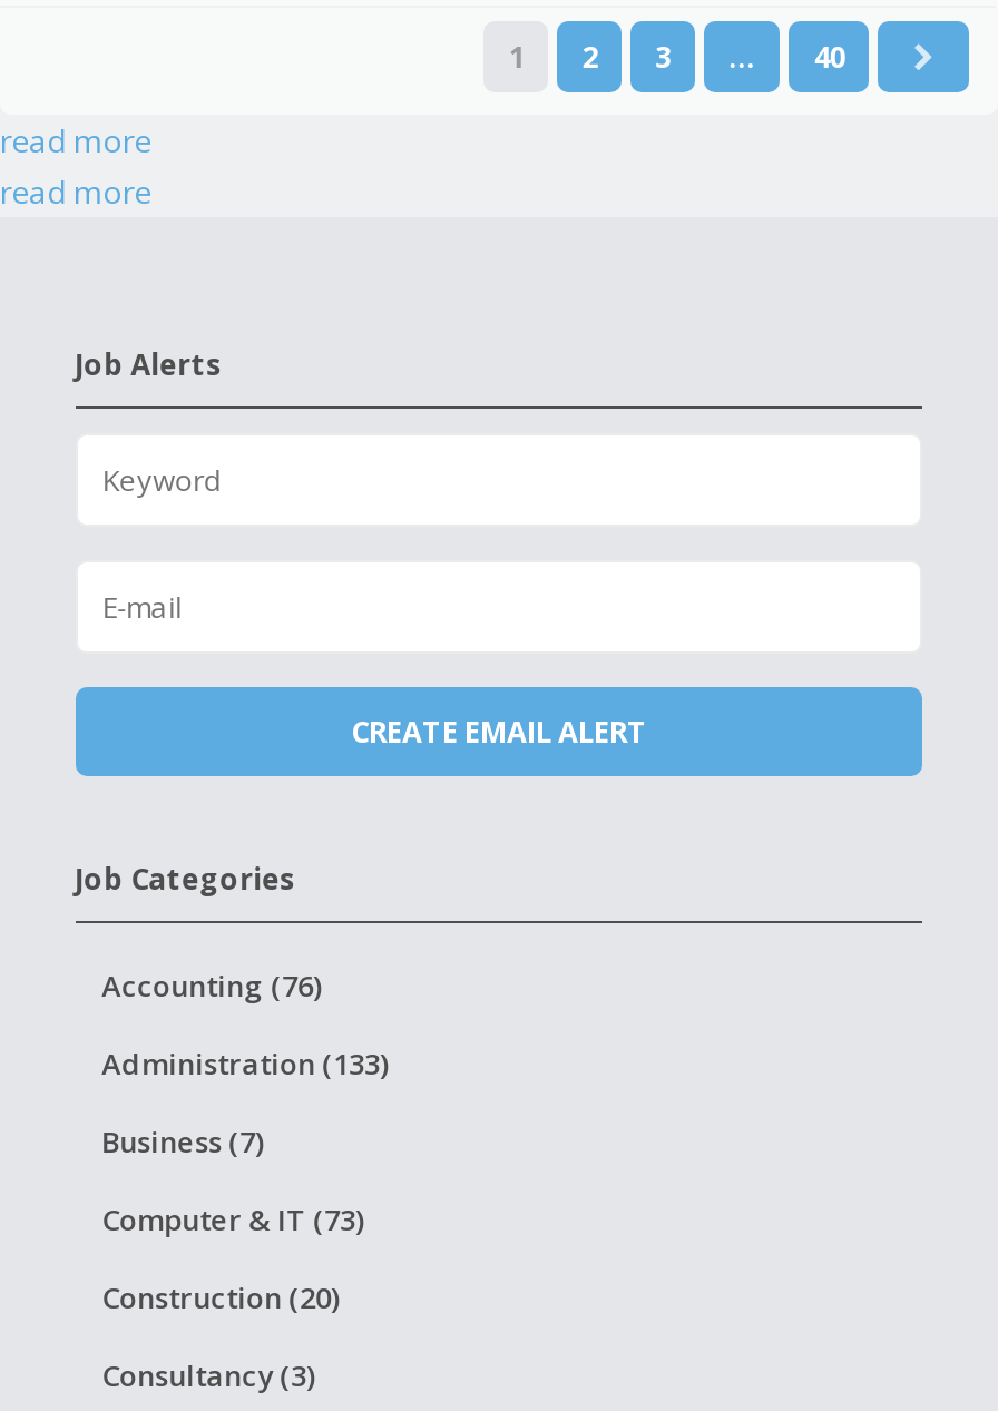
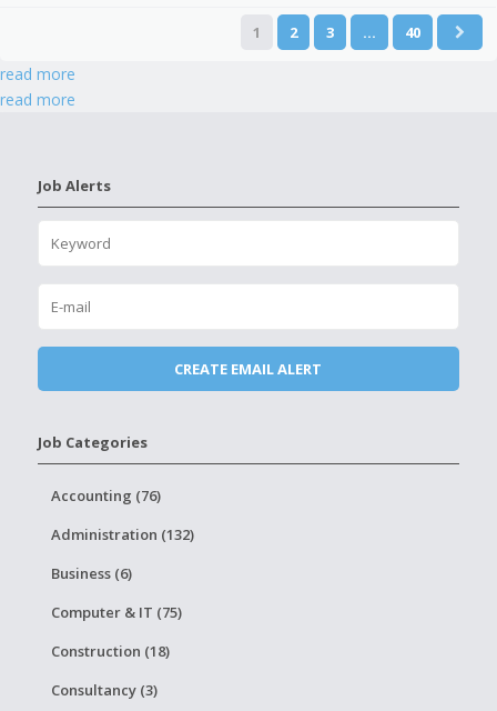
[102,1043,389,1084] Administration (133) -> [51,524,194,544] Administration (132)
[102,1121,264,1162] Business (7) -> [51,563,132,583] Business (6)
[102,1199,364,1239] Computer & IT (73) -> [51,602,181,622] Computer & IT (75)
[102,1277,340,1317] Construction (20) -> [51,641,169,661] Construction (18)

